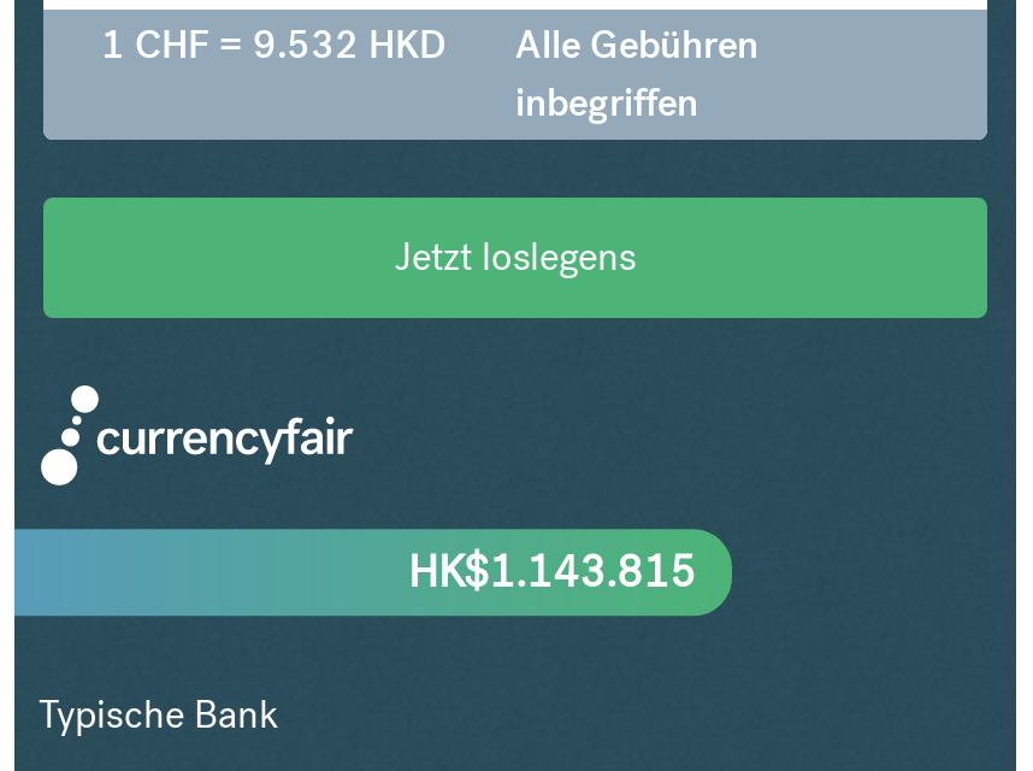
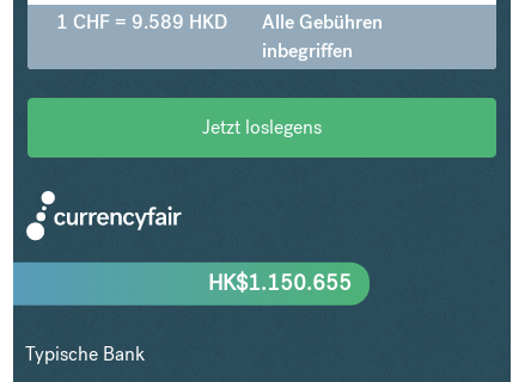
[101,18,758,69] 1 CHF = 9.532 HKD Alle Gebühren -> [56,9,383,34] 1 CHF = 9.589 HKD Alle Gebühren
[408,543,696,599] HK$1.143.815 -> [208,269,352,296] HK$1.150.655

